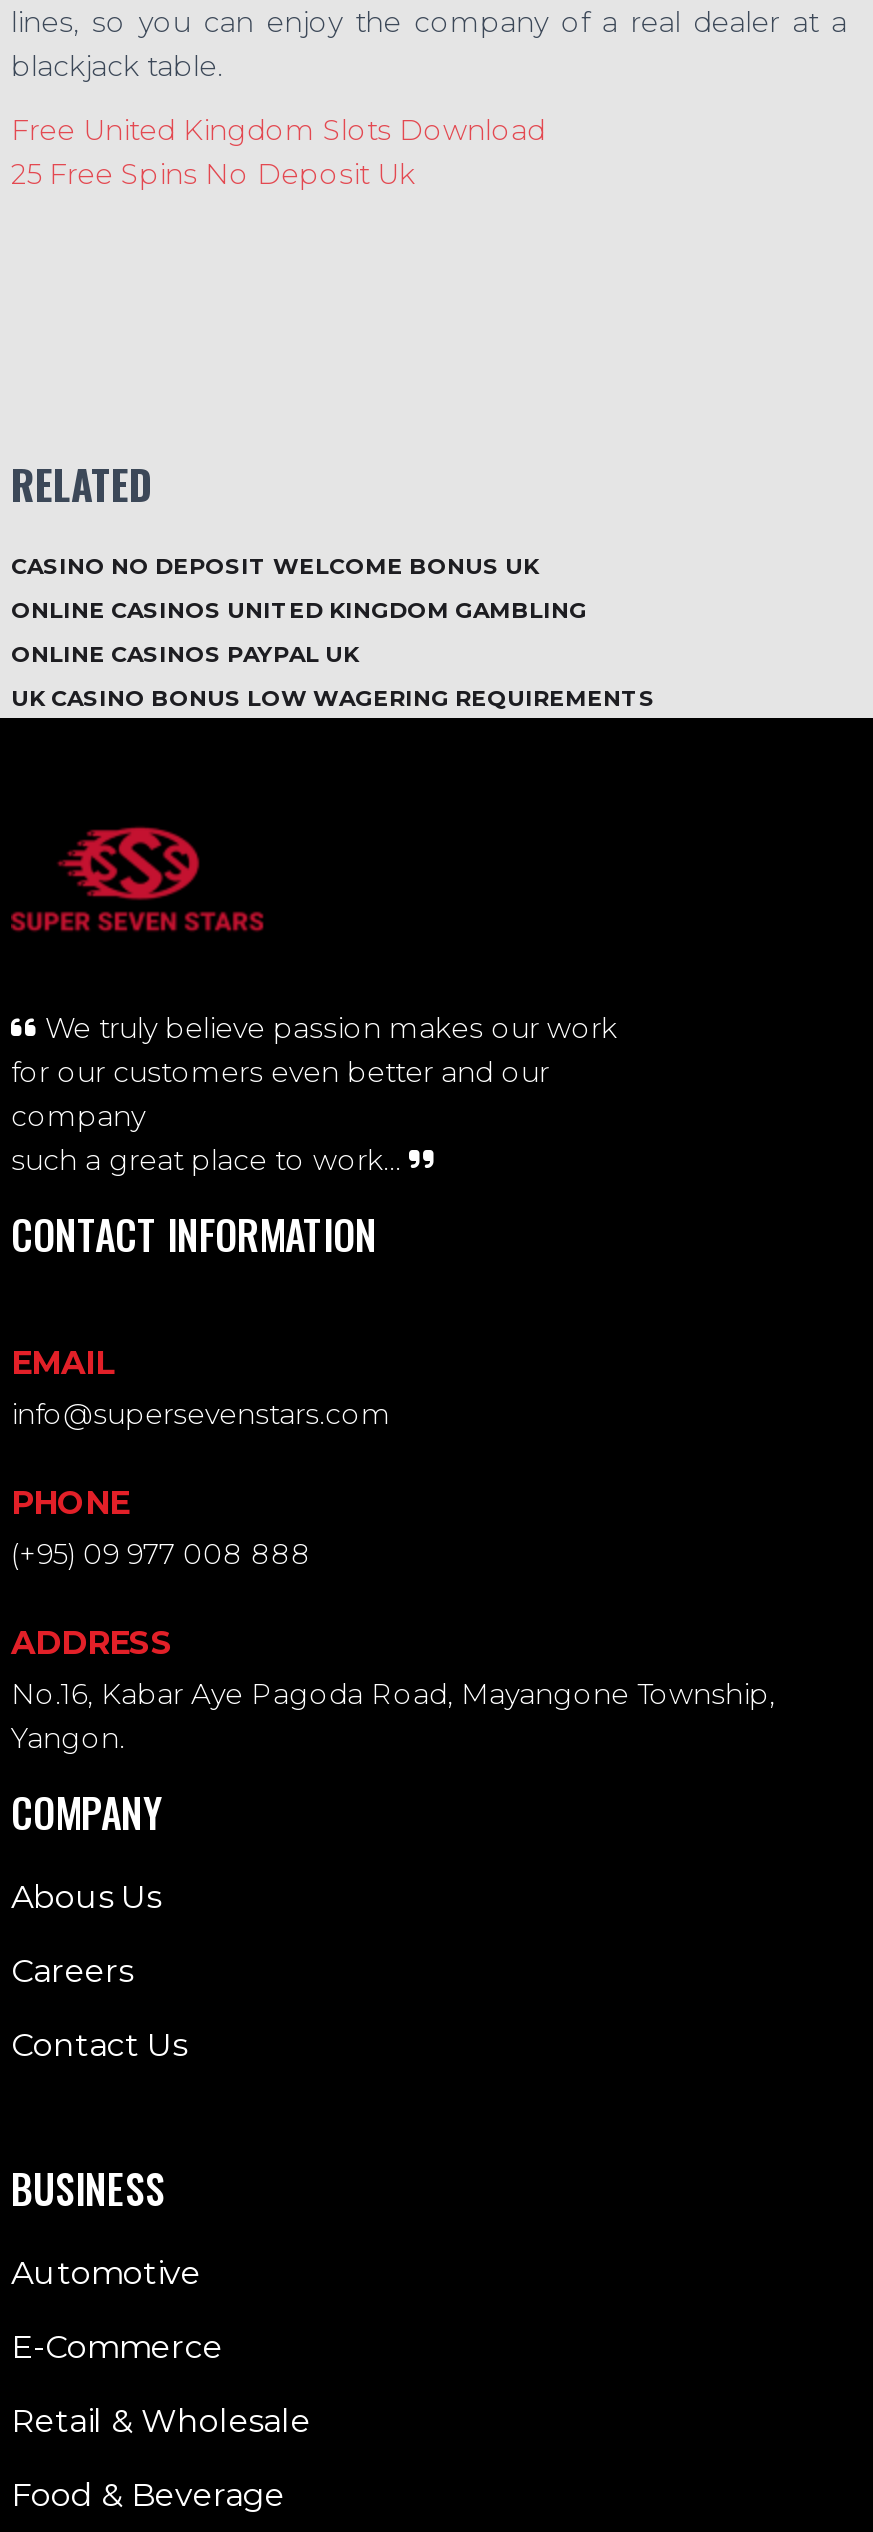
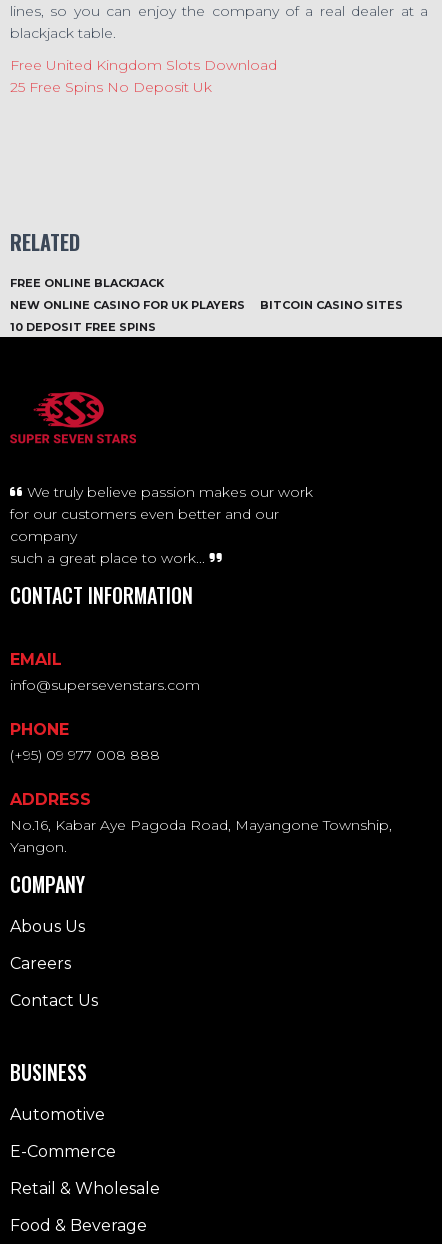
[11,552,655,712] CASINO NO DEPOSIT WELCOME BONUS UK | ONLINE CASINOS UNITED KINGDOM GAMBLING | ONLINE CASINOS PAYPAL UK | UK CASINO BONUS LOW WAGERING REQUIREMENTS -> [10,276,403,334] FREE ONLINE BLACKJACK | NEW ONLINE CASINO FOR UK PLAYERS | BITCOIN CASINO SITES | 10 DEPOSIT FREE SPINS

